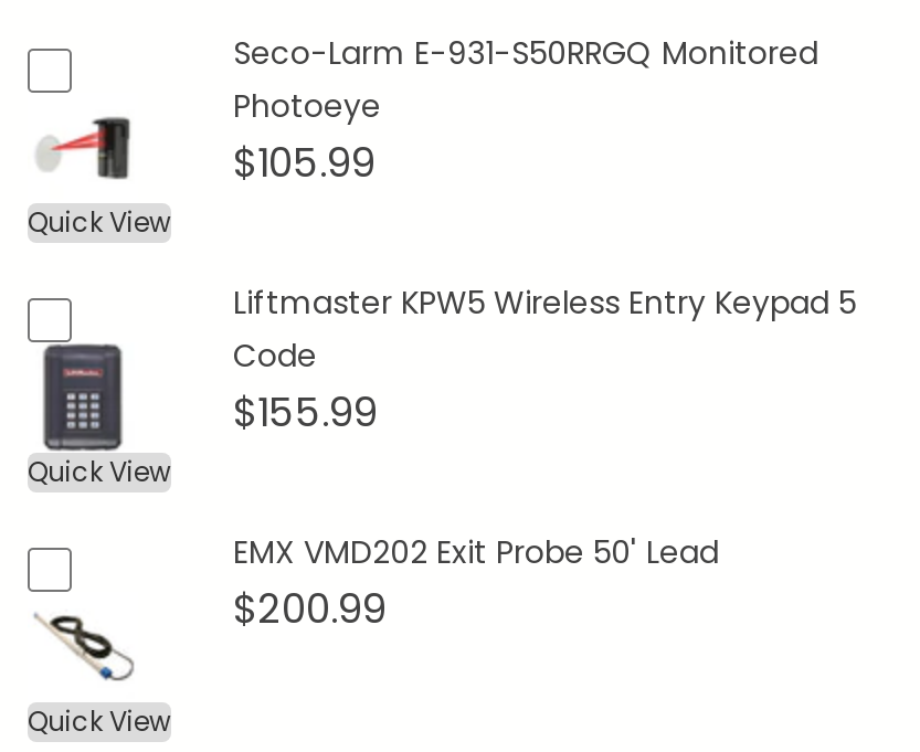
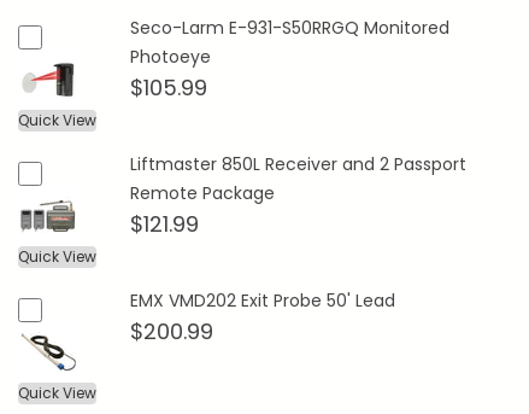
[233,279,856,438] Liftmaster KPW5 Wireless Entry Keypad 5 | Code | $155.99 -> [130,151,466,238] Liftmaster 850L Receiver and 2 Passport | Remote Package | $121.99
[32,342,131,446] [image] -> [19,186,77,243] [image]

